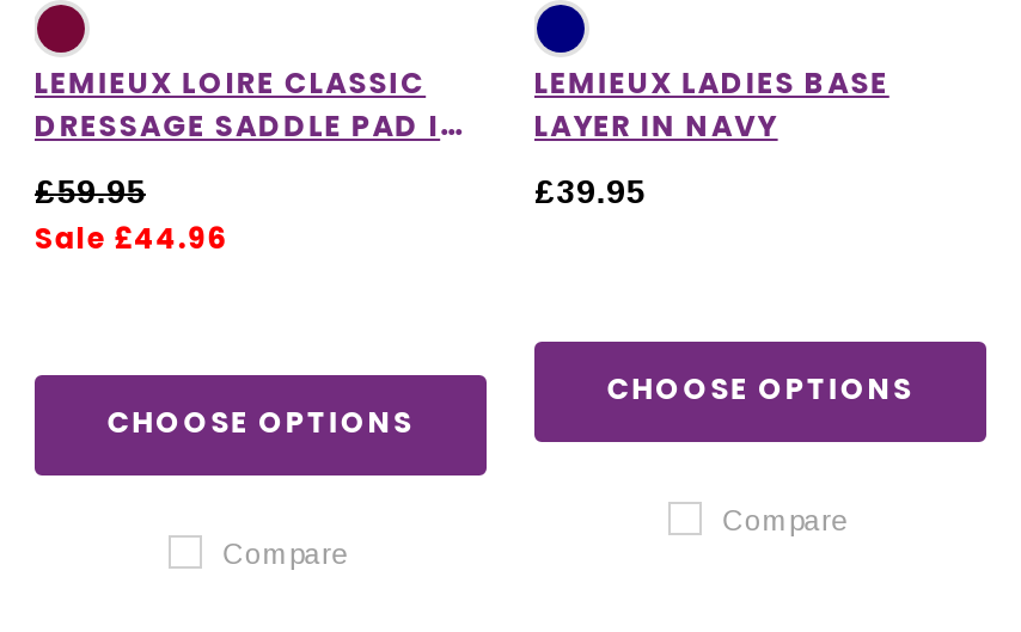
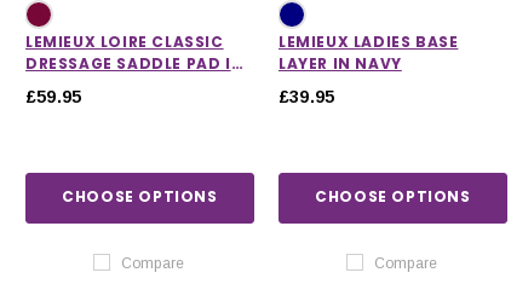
[35,217,227,257] Sale £44.96 -> none

